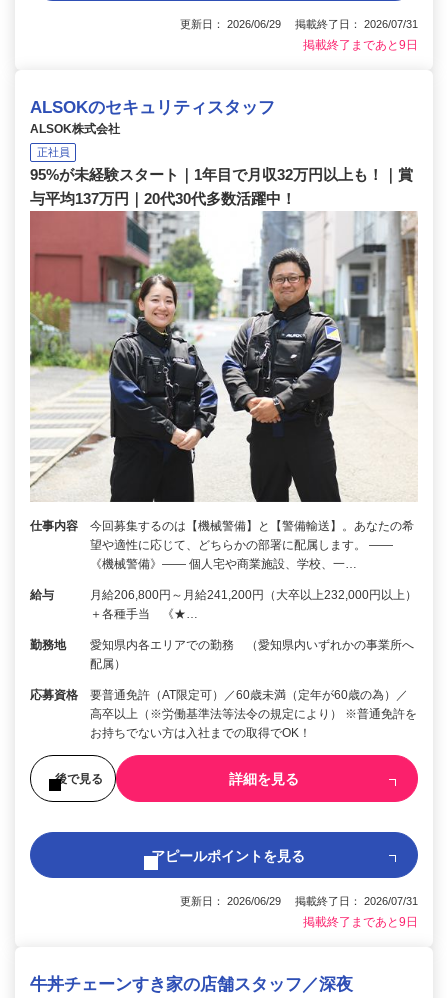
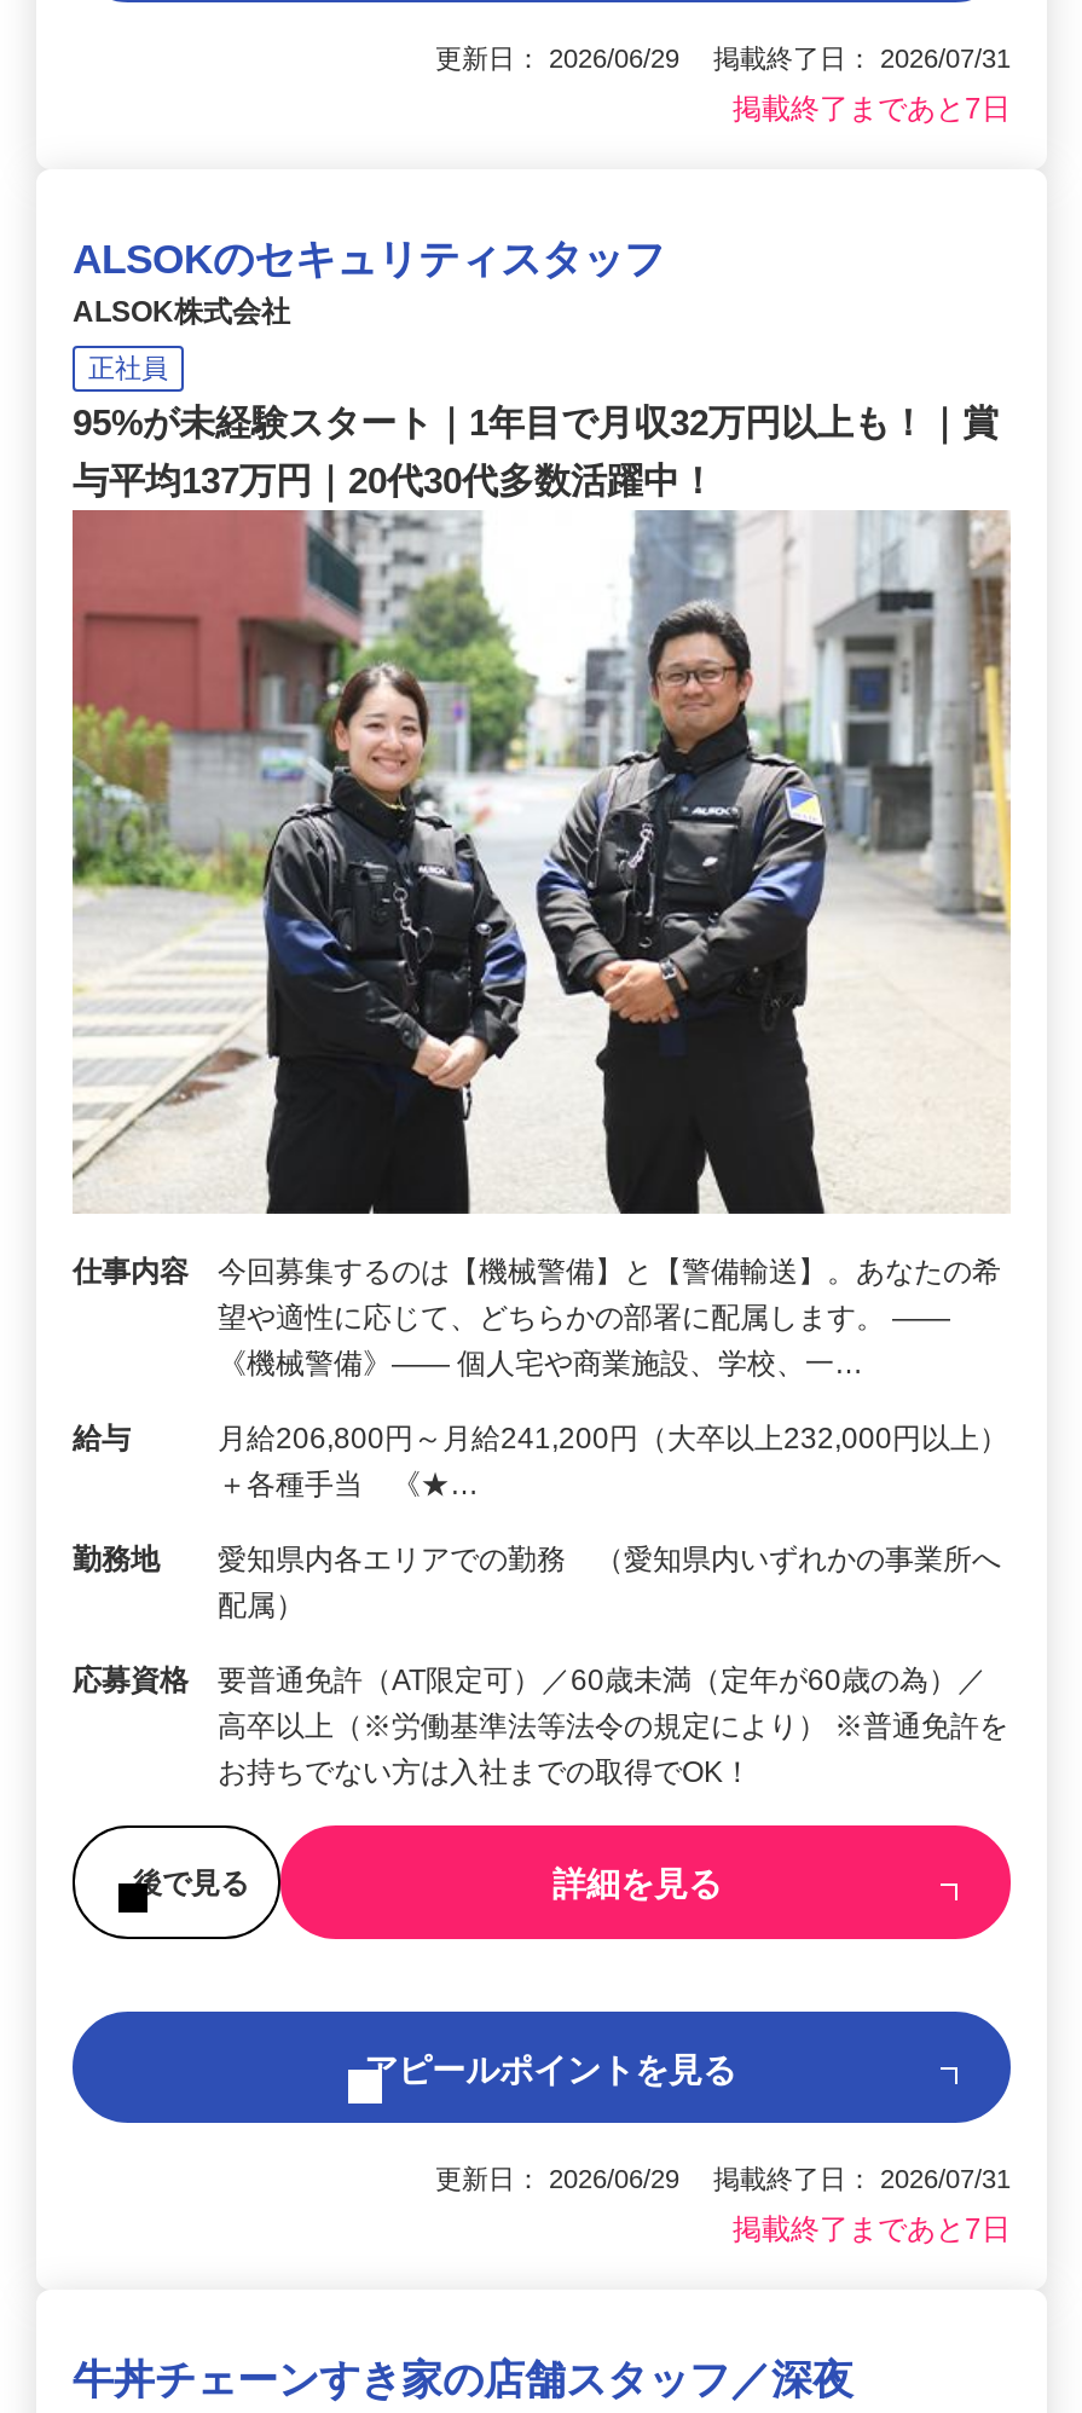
[303,38,418,52] 掲載終了まであと9日 -> [733,93,1011,127] 掲載終了まであと7日
[303,915,418,929] 掲載終了まであと9日 -> [733,2213,1011,2247] 掲載終了まであと7日

